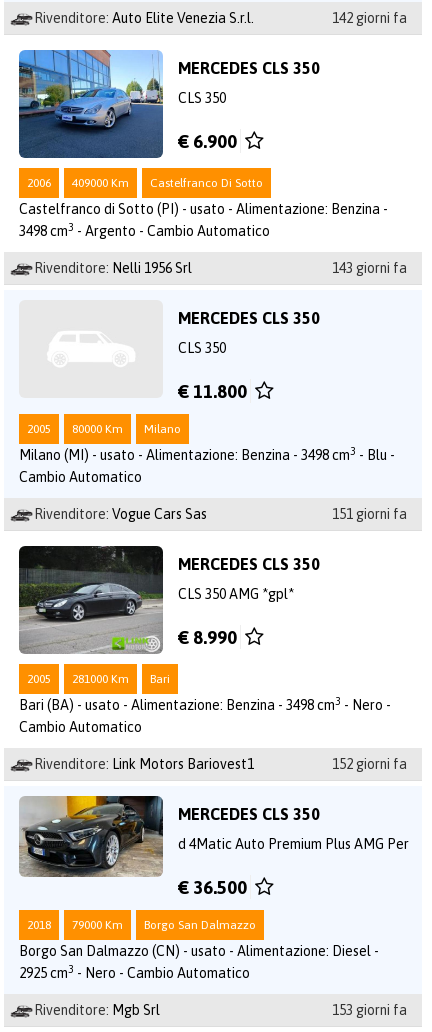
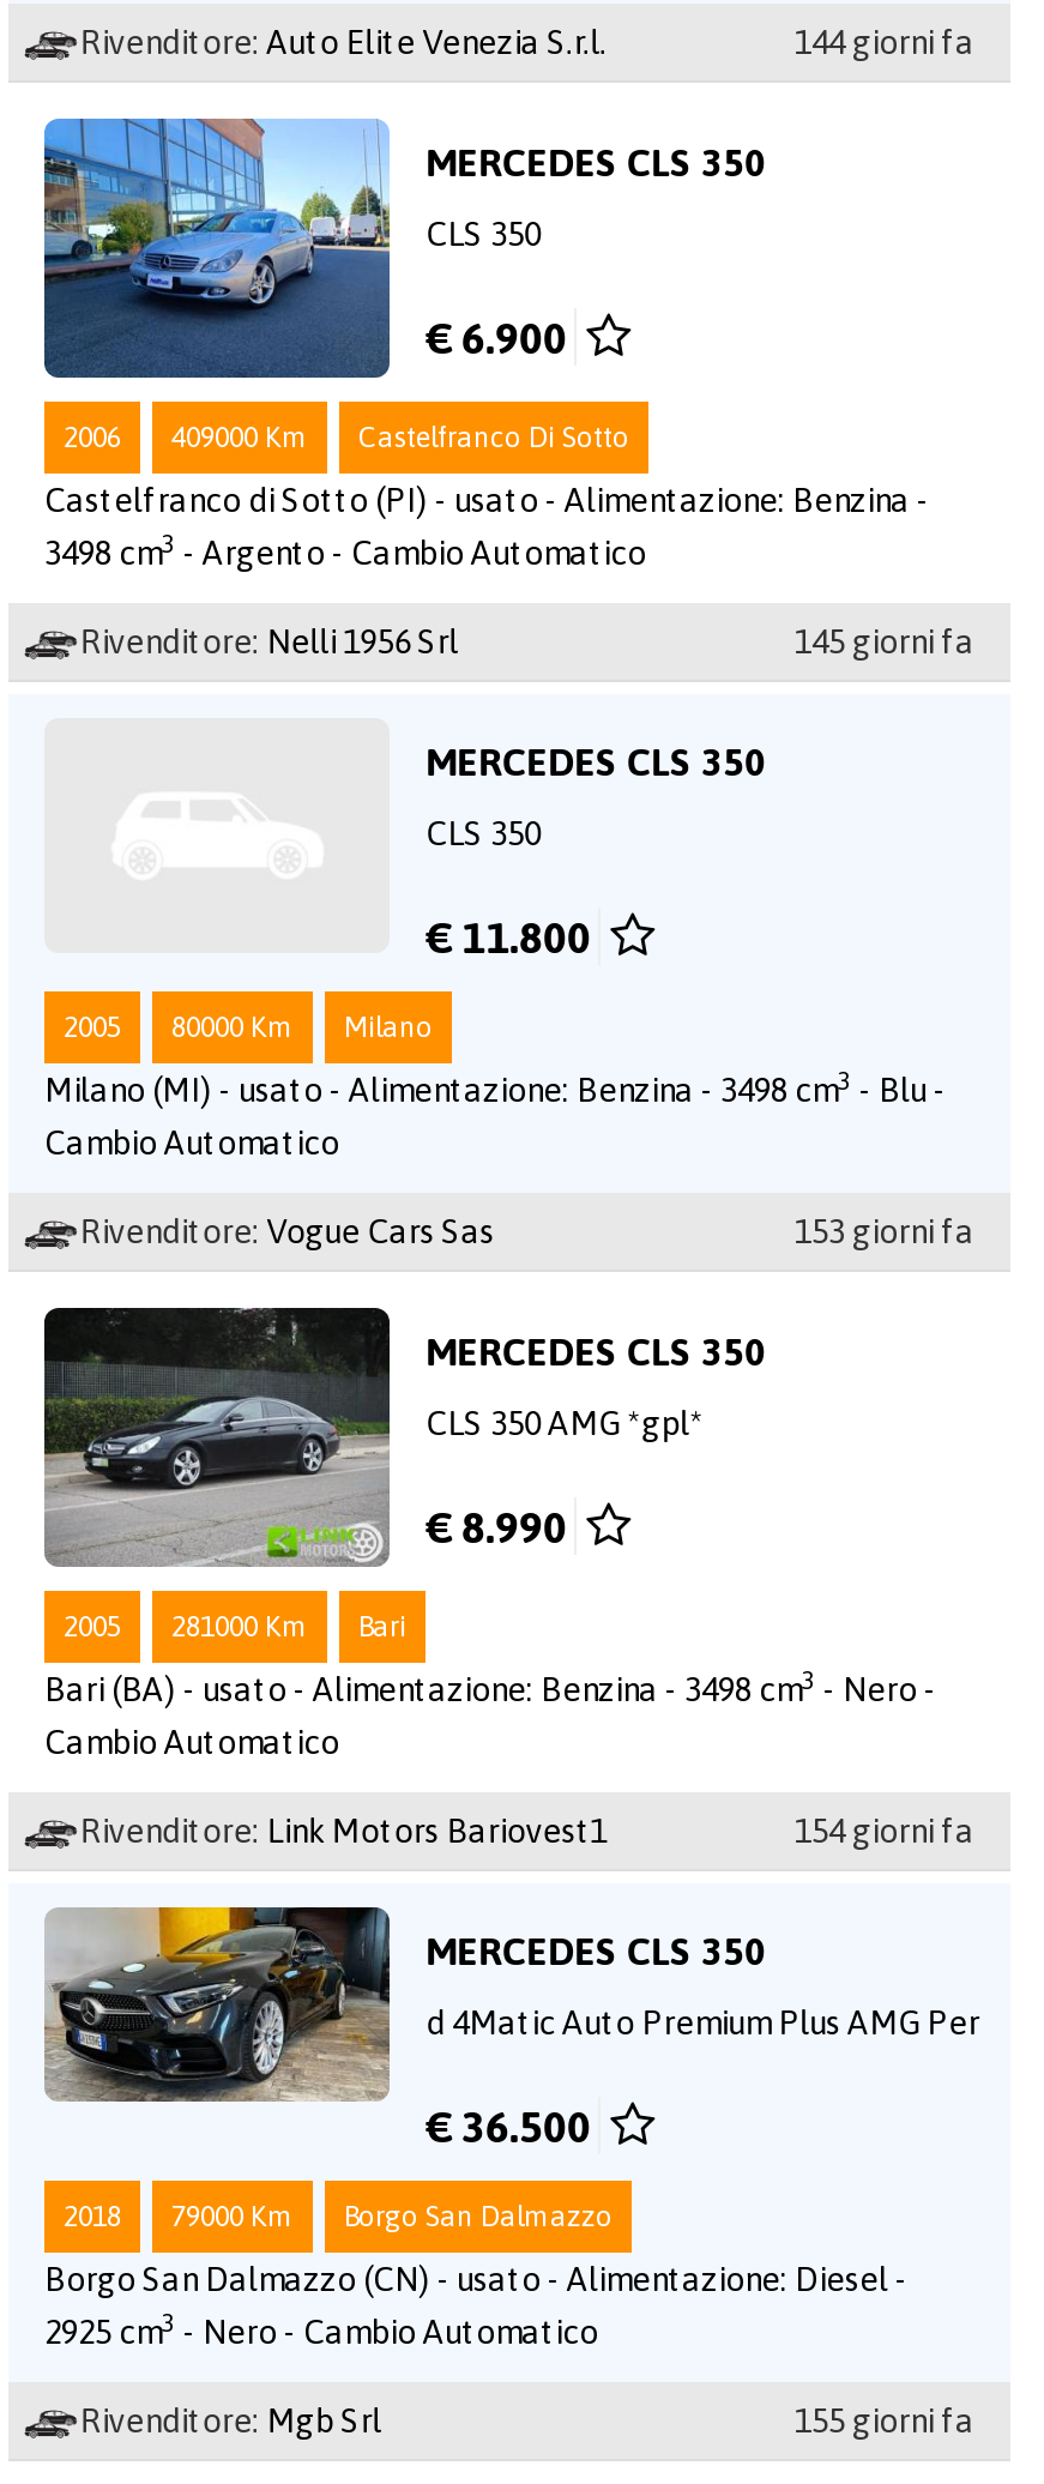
[332,10,407,26] 142 giorni fa -> [795,24,974,62] 144 giorni fa
[332,260,407,276] 143 giorni fa -> [795,623,974,662] 145 giorni fa
[332,506,407,522] 151 giorni fa -> [795,1213,974,1251] 153 giorni fa
[332,756,407,772] 152 giorni fa -> [795,1812,974,1851] 154 giorni fa
[332,1002,407,1018] 153 giorni fa -> [795,2402,974,2441] 155 giorni fa

